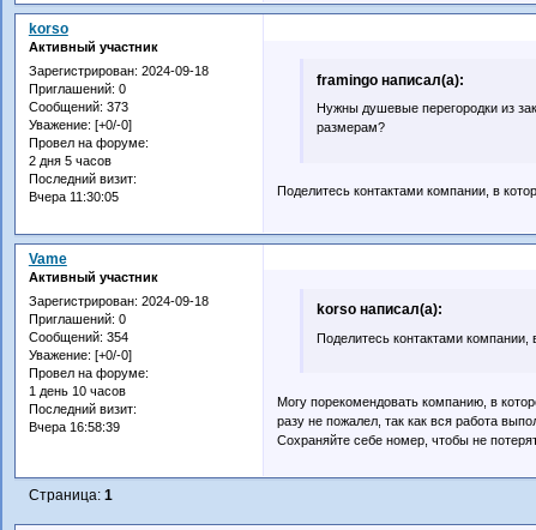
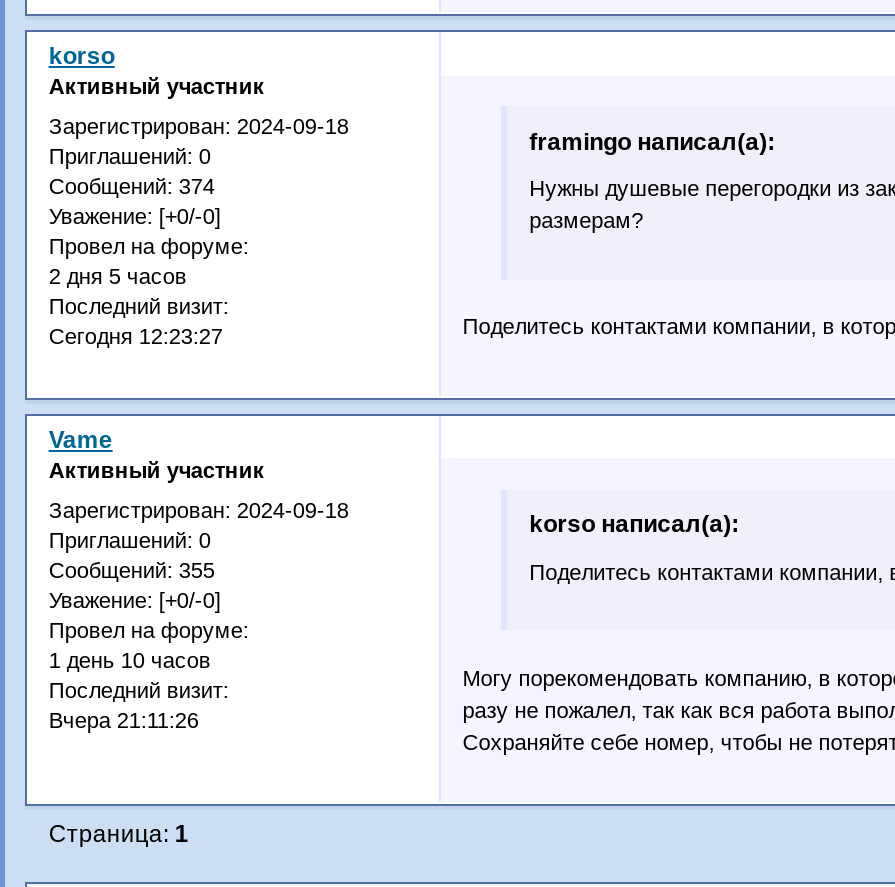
[29,99,128,114] Сообщений: 373 -> [49,173,215,197] Сообщений: 374
[29,189,118,203] Вчера 11:30:05 -> [49,323,223,347] Сегодня 12:23:27
[29,329,128,344] Сообщений: 354 -> [49,557,215,581] Сообщений: 355
[29,419,120,433] Вчера 16:58:39 -> [49,707,199,731] Вчера 21:11:26

